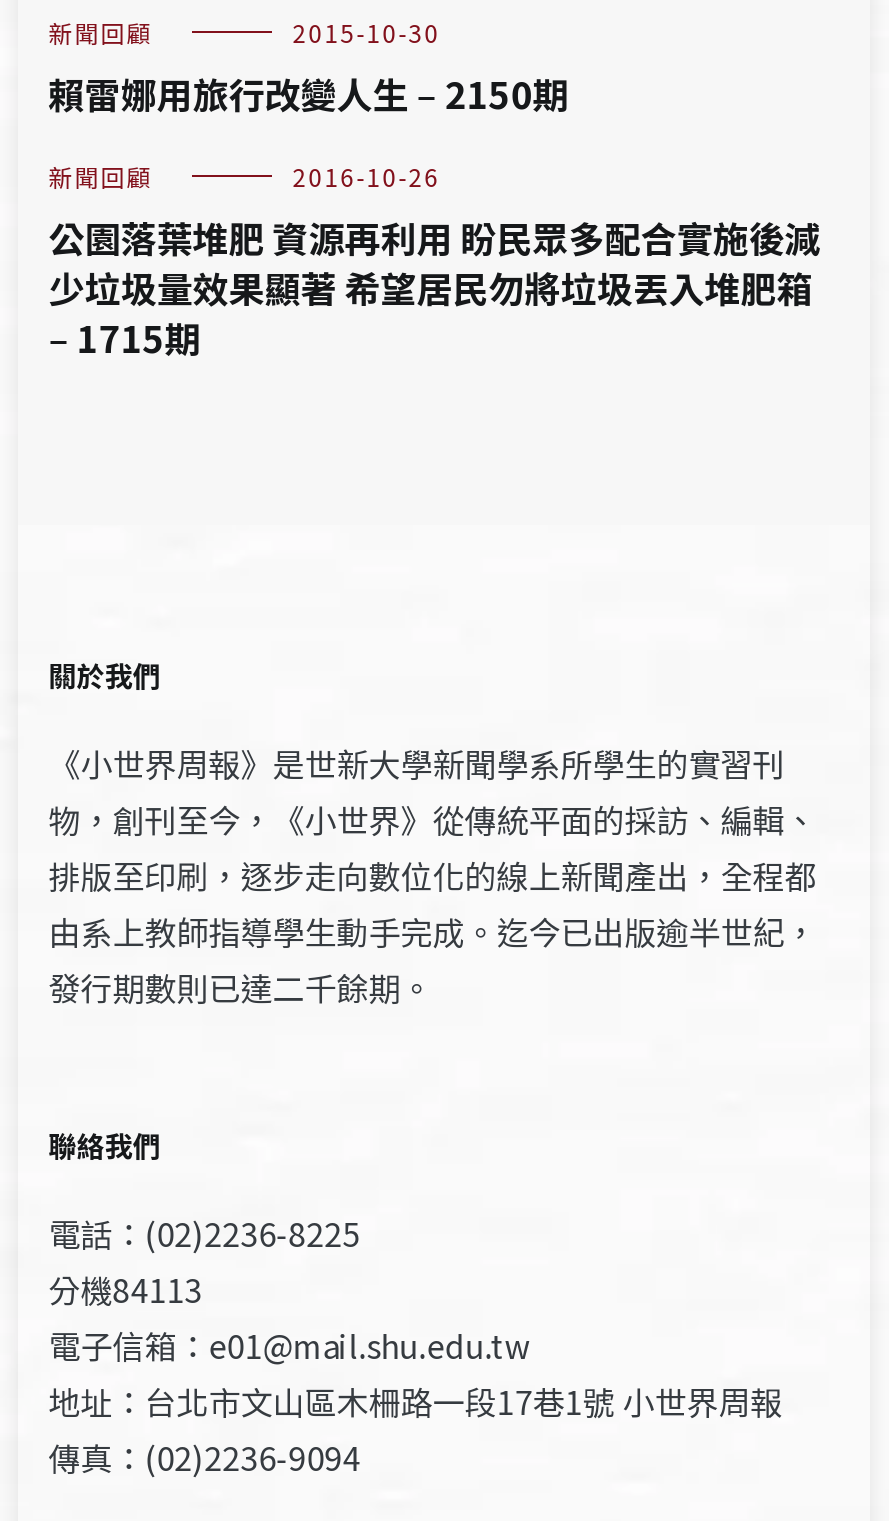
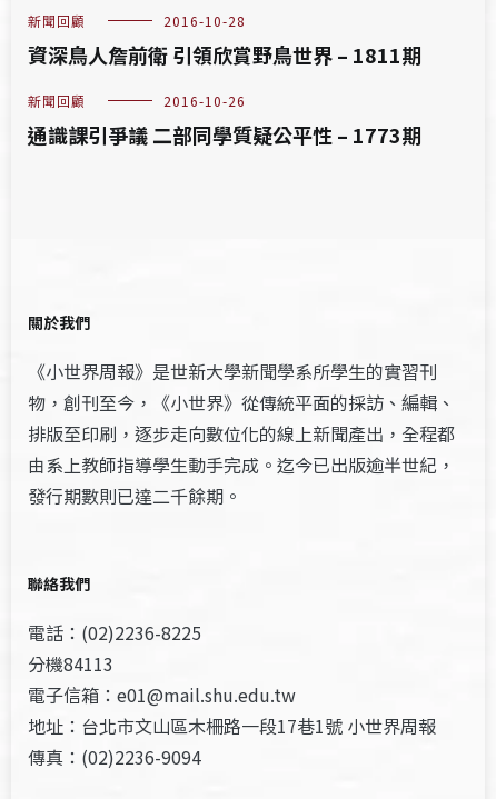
[48,15,568,119] 2015-10-30 | 賴雷娜用旅行改變人生 – 2150期 -> [28,11,422,69] 2016-10-28 | 資深鳥人詹前衛 引領欣賞野鳥世界 – 1811期
[48,211,820,363] 公園落葉堆肥 資源再利用 盼民眾多配合實施後減 | 少垃圾量效果顯著 希望居民勿將垃圾丟入堆肥箱 | – 1715期 -> [28,120,422,149] 通識課引爭議 二部同學質疑公平性 – 1773期

